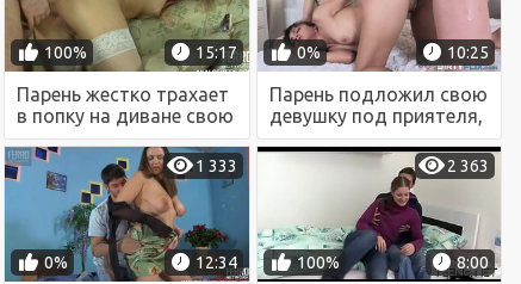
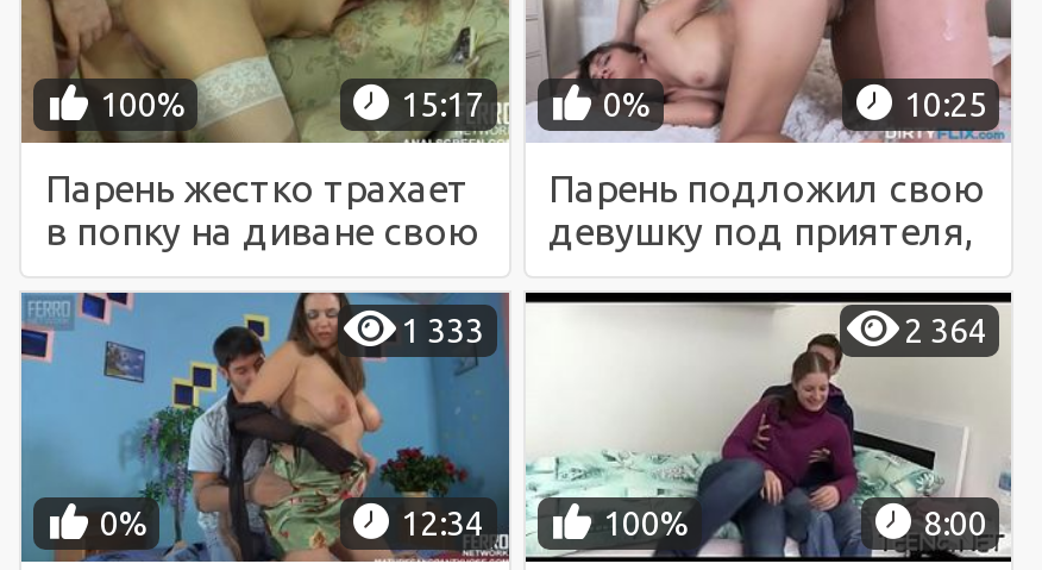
[447,156,489,175] 2 363 -> [904,311,987,349] 2 364

